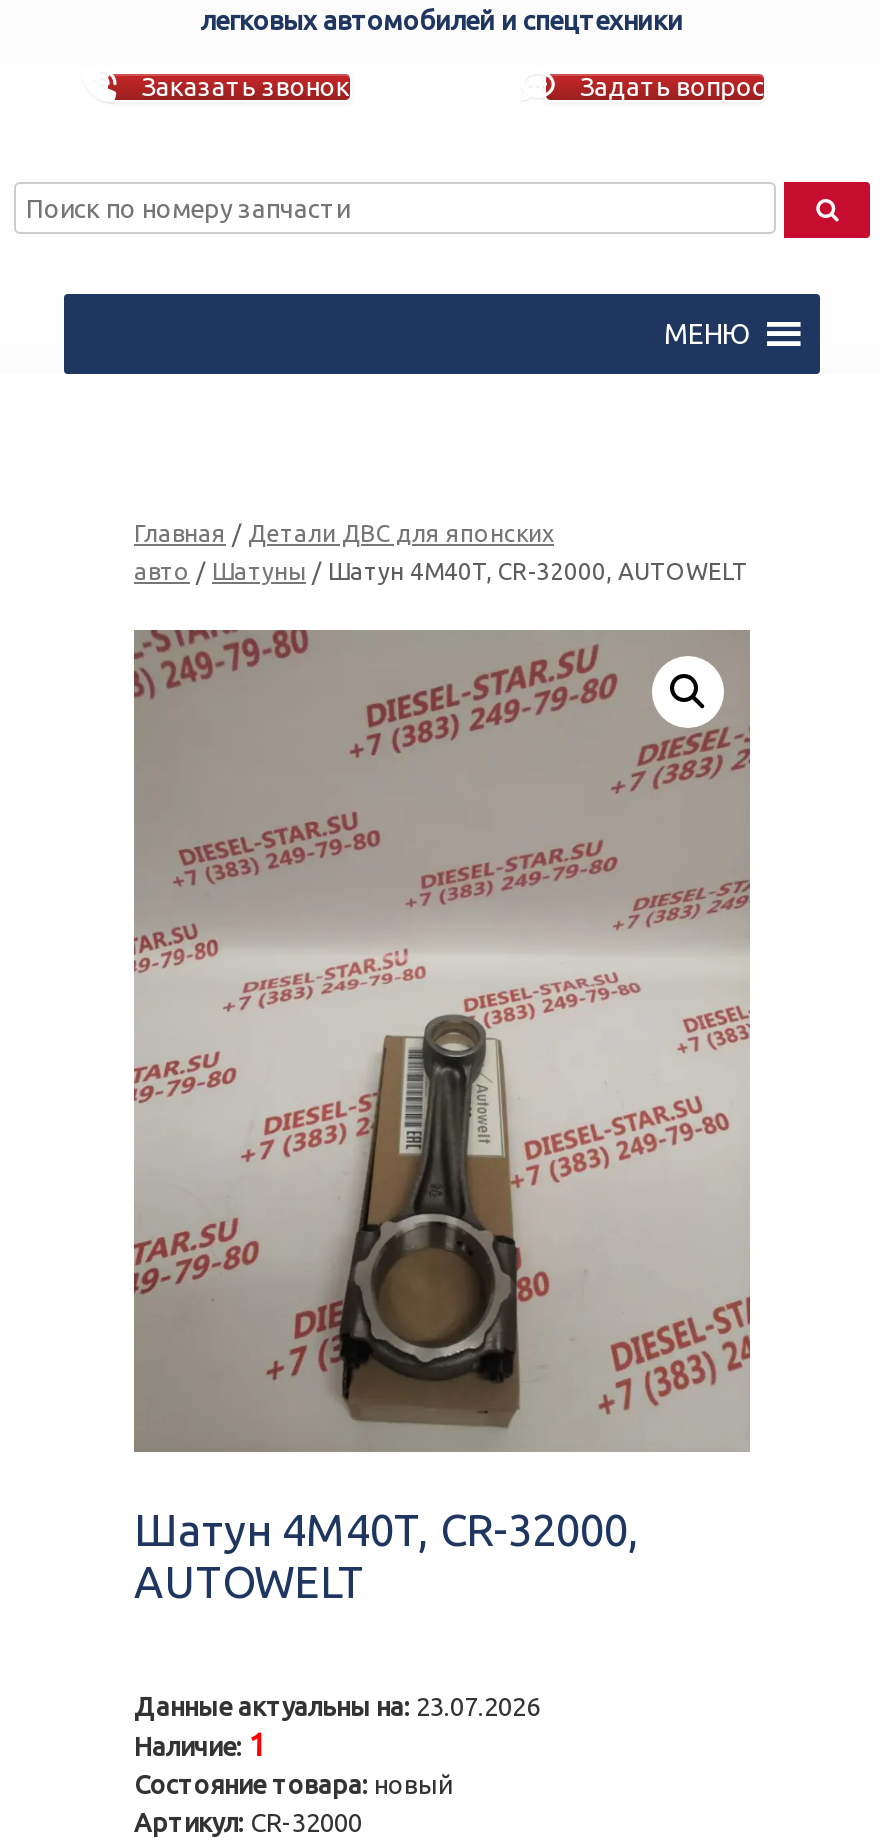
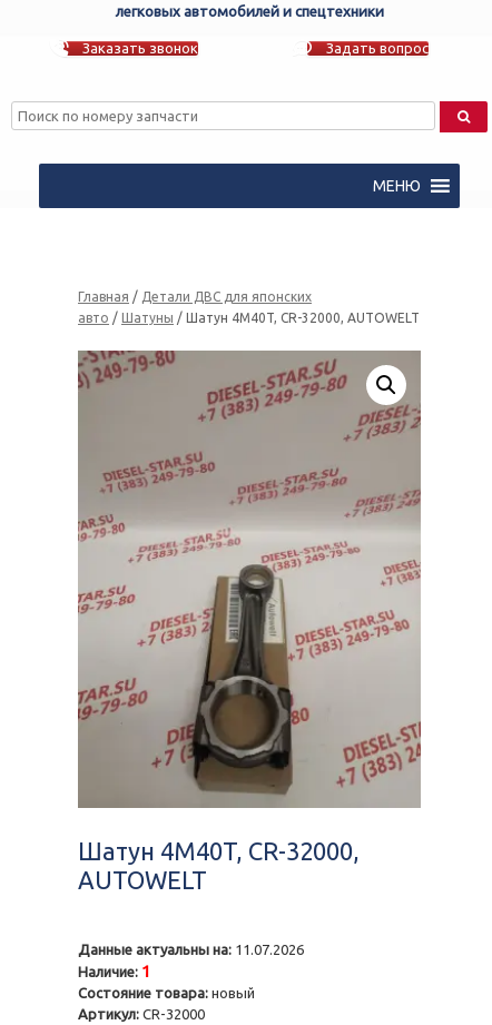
[134,1691,540,1719] Данные актуальны на: 23.07.2026 -> [78,941,304,957] Данные актуальны на: 11.07.2026

